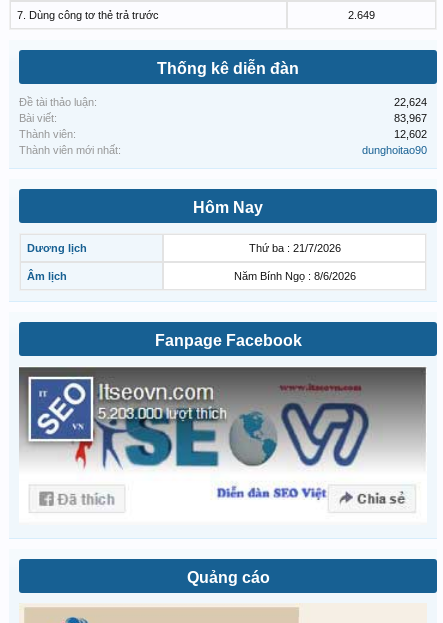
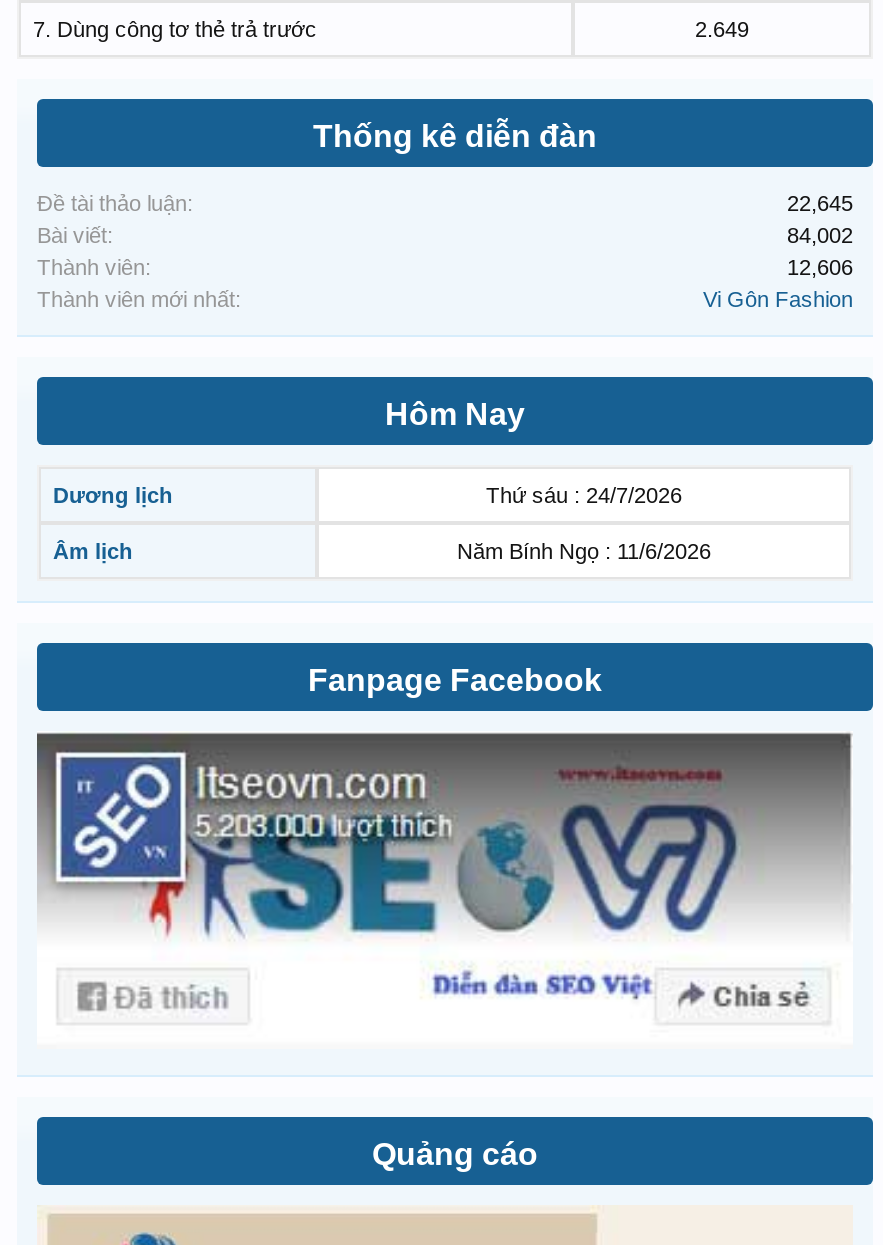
[394,96,427,108] 22,624 -> [787,191,853,215] 22,645
[394,112,427,124] 83,967 -> [787,223,853,247] 84,002
[394,128,427,140] 12,602 -> [787,255,853,279] 12,606
[362,144,427,156] dunghoitao90 -> [703,287,853,311] Vi Gôn Fashion
[248,242,340,254] Thứ ba : 21/7/2026 -> [486,483,682,507] Thứ sáu : 24/7/2026
[233,270,355,282] Năm Bính Ngọ : 8/6/2026 -> [457,539,711,563] Năm Bính Ngọ : 11/6/2026

